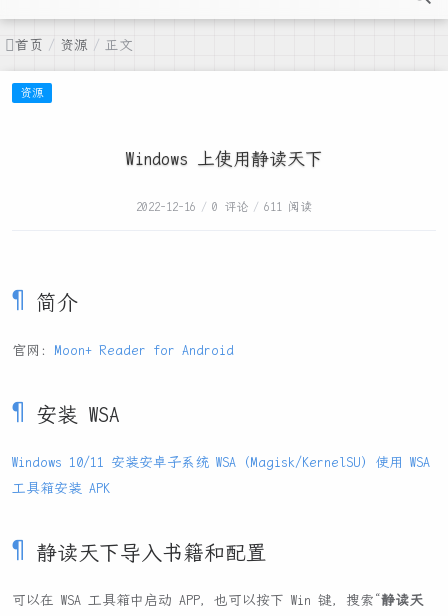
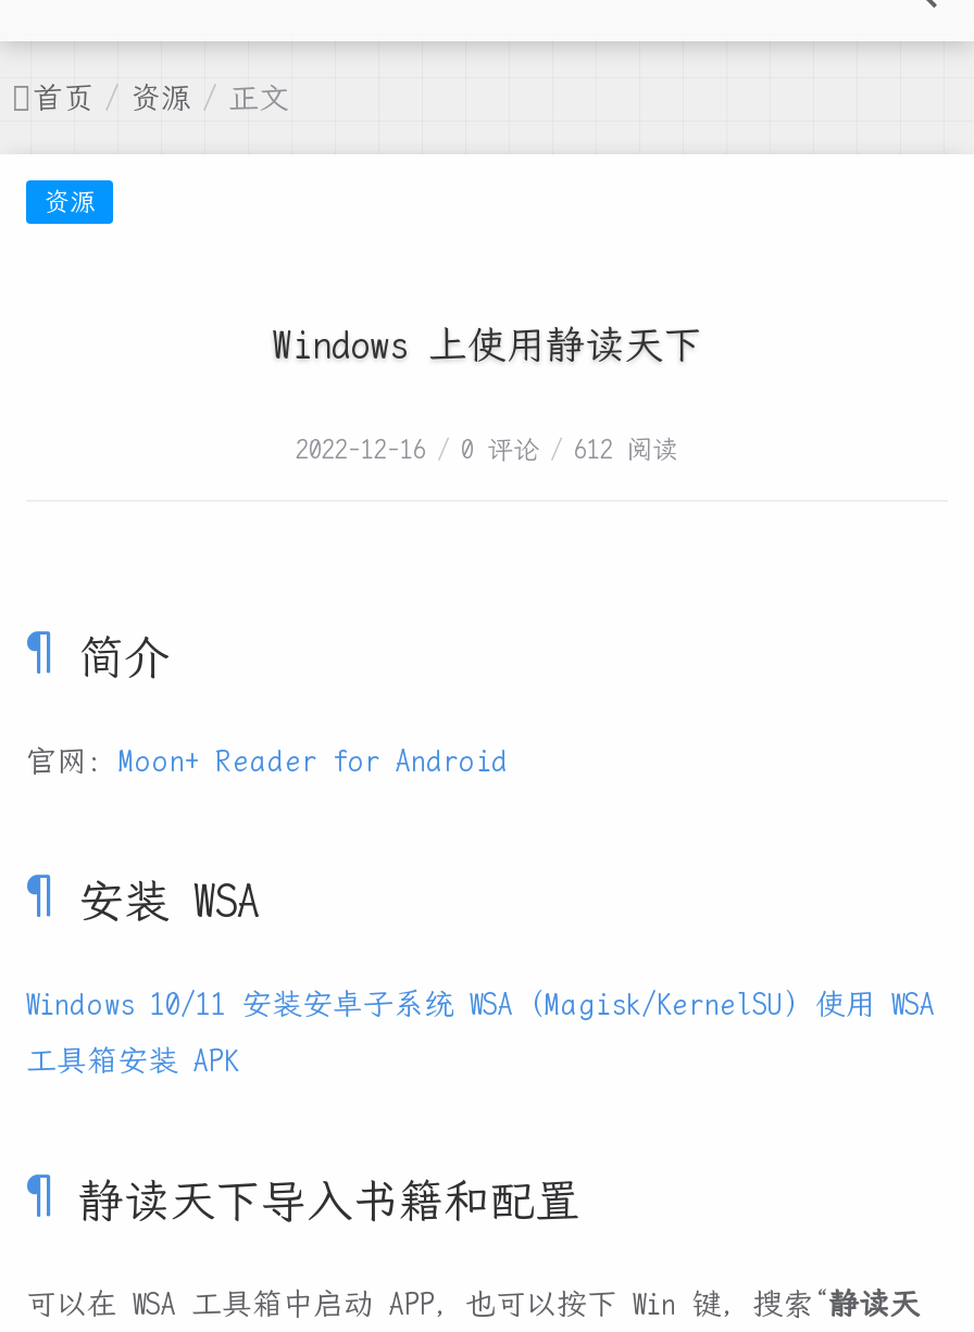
[136,200,312,214] 2022-12-16 / 0 评论 / 611 阅读 -> [296,435,678,465] 2022-12-16 / 0 评论 / 612 阅读

